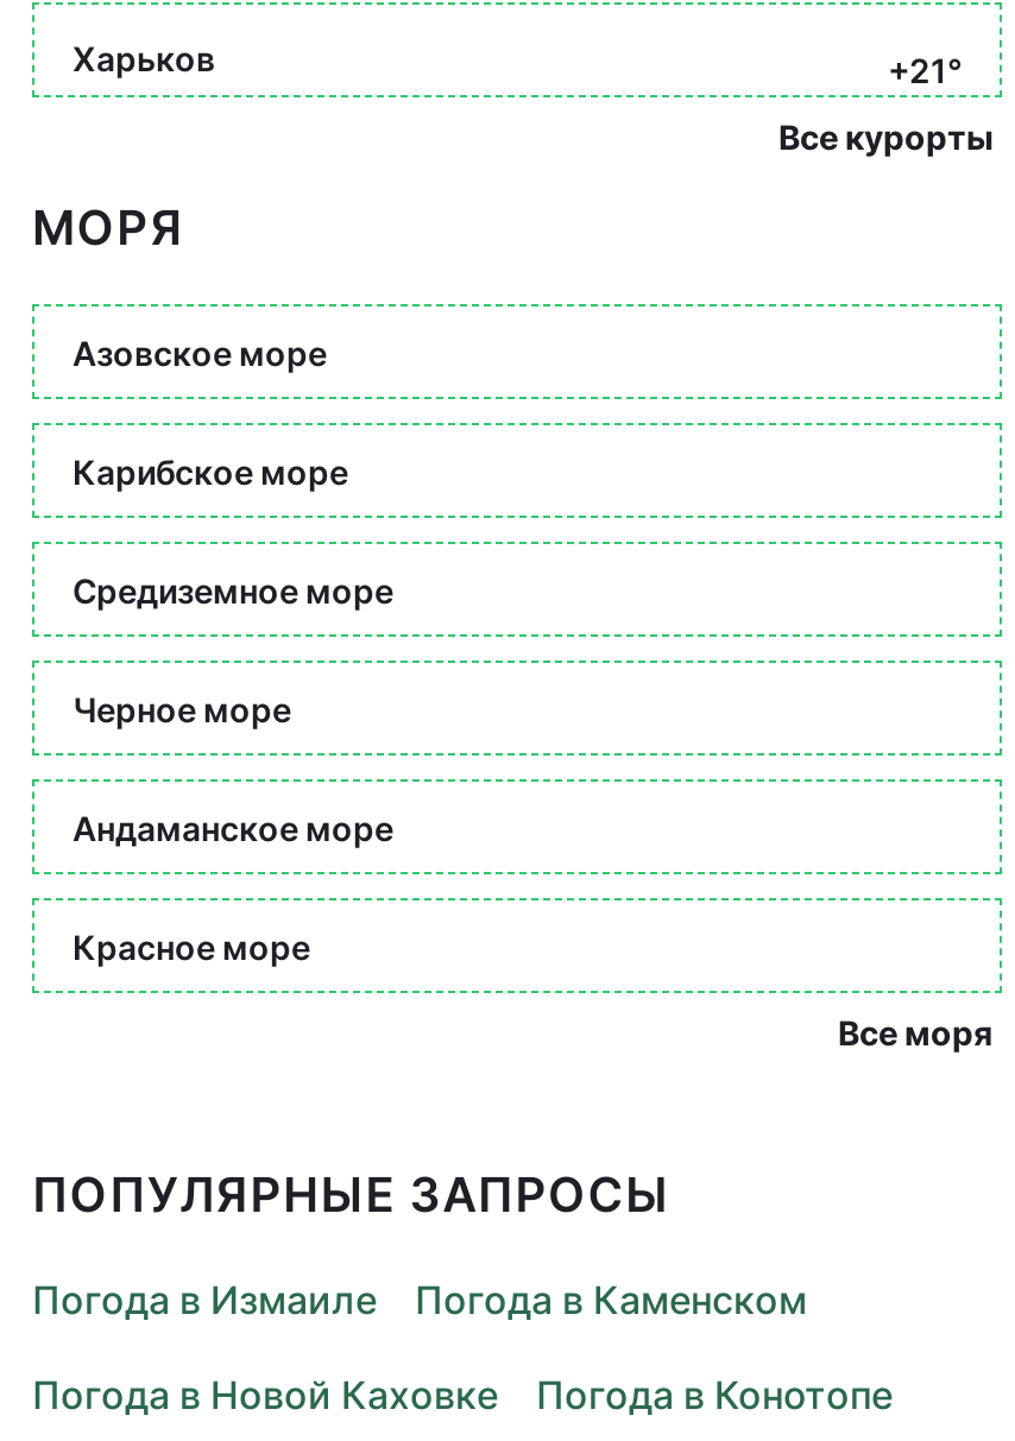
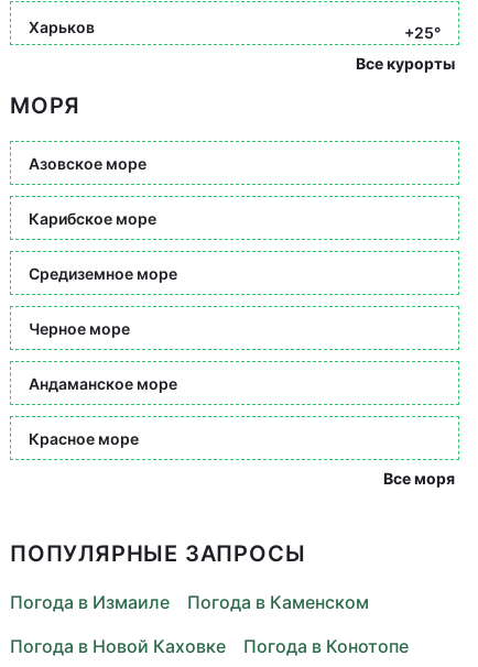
[888,50,962,90] +21° -> [404,23,441,42] +25°

